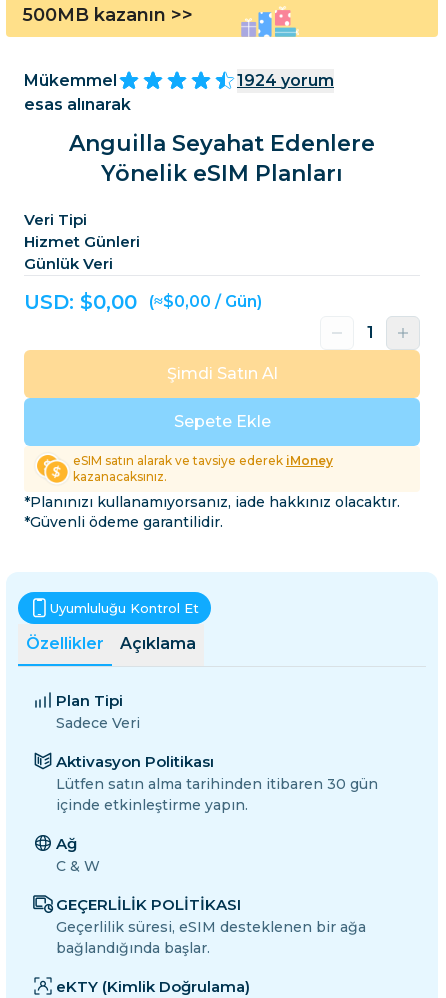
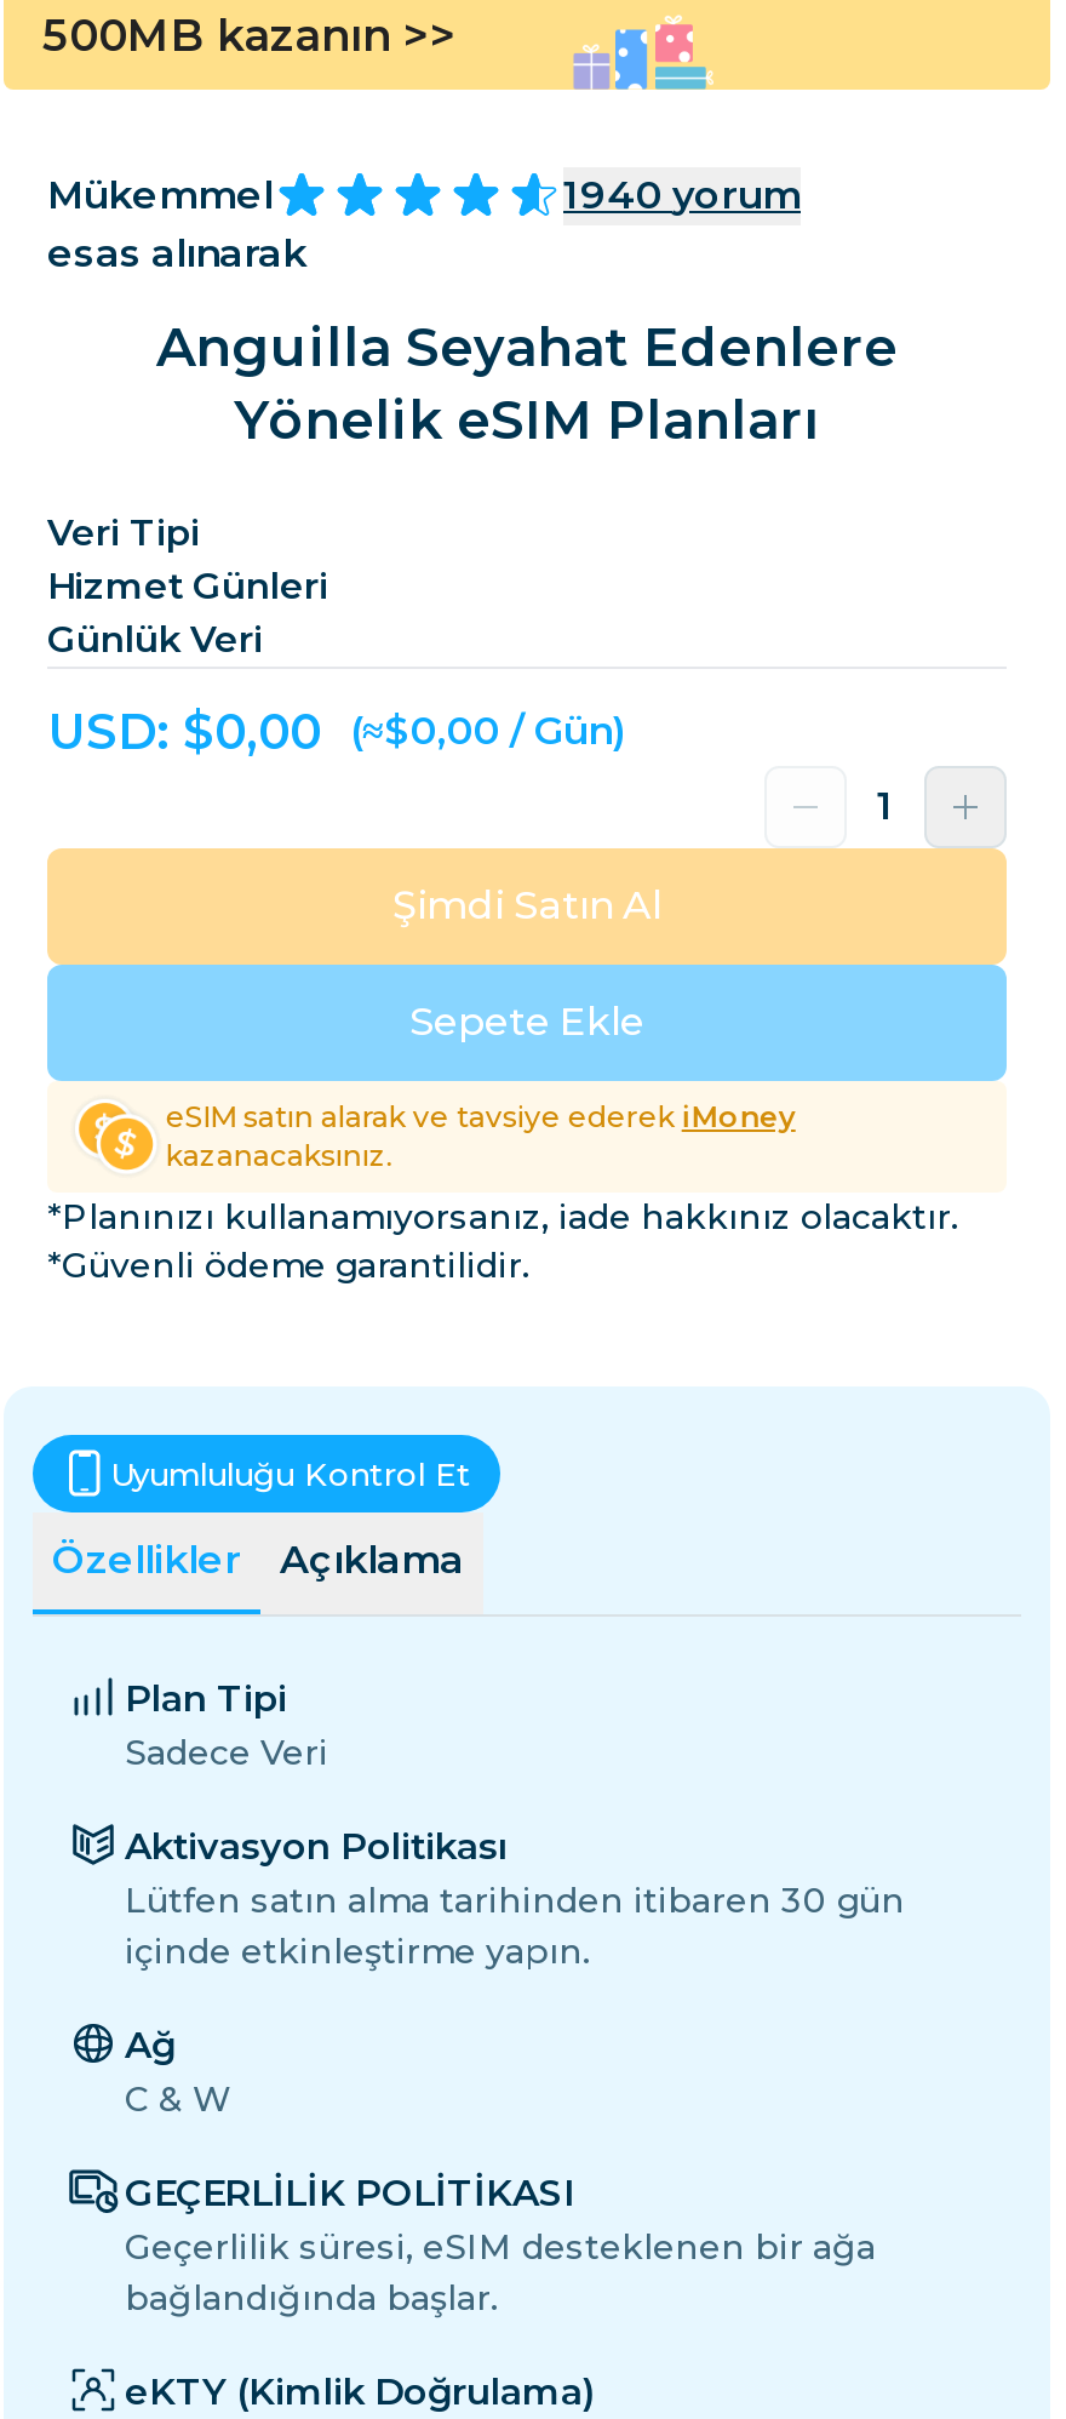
[237,71,334,90] 1924 yorum -> [563,172,801,218] 1940 yorum

